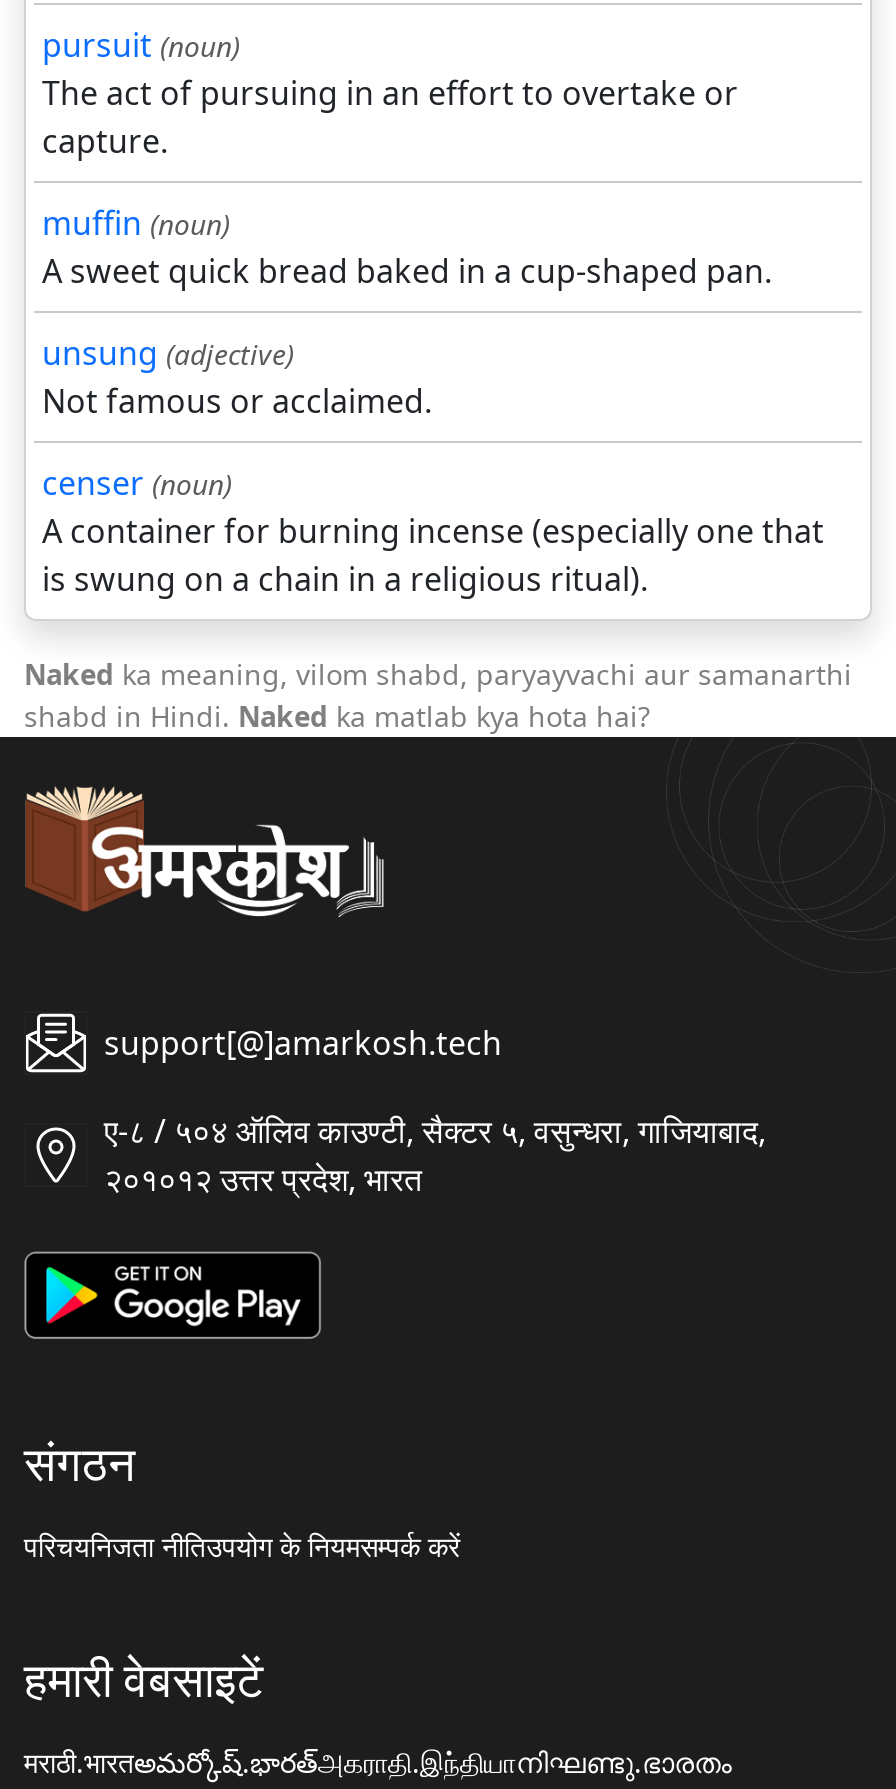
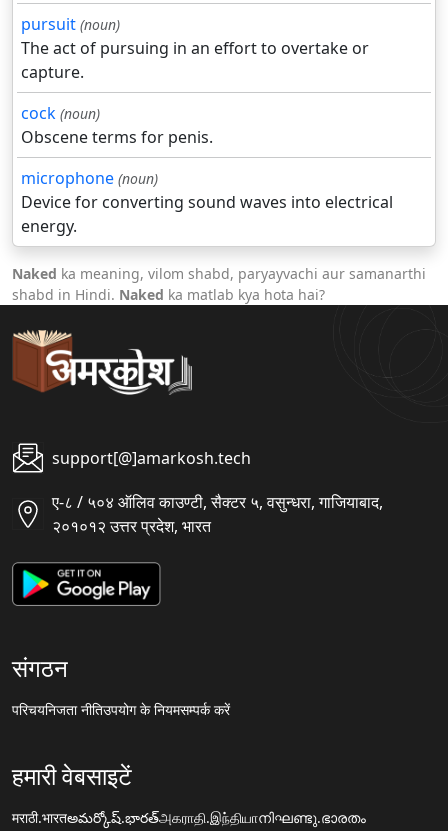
[42,201,824,601] muffin (noun) | A sweet quick bread baked in a cup-shaped pan. | unsung (adjective) | Not famous or acclaimed. | censer (noun) | A container for burning incense (especially one that | is swung on a chain in a religious ritual). -> [21,102,393,237] cock (noun) | Obscene terms for penis. | microphone (noun) | Device for converting sound waves into electrical | energy.

